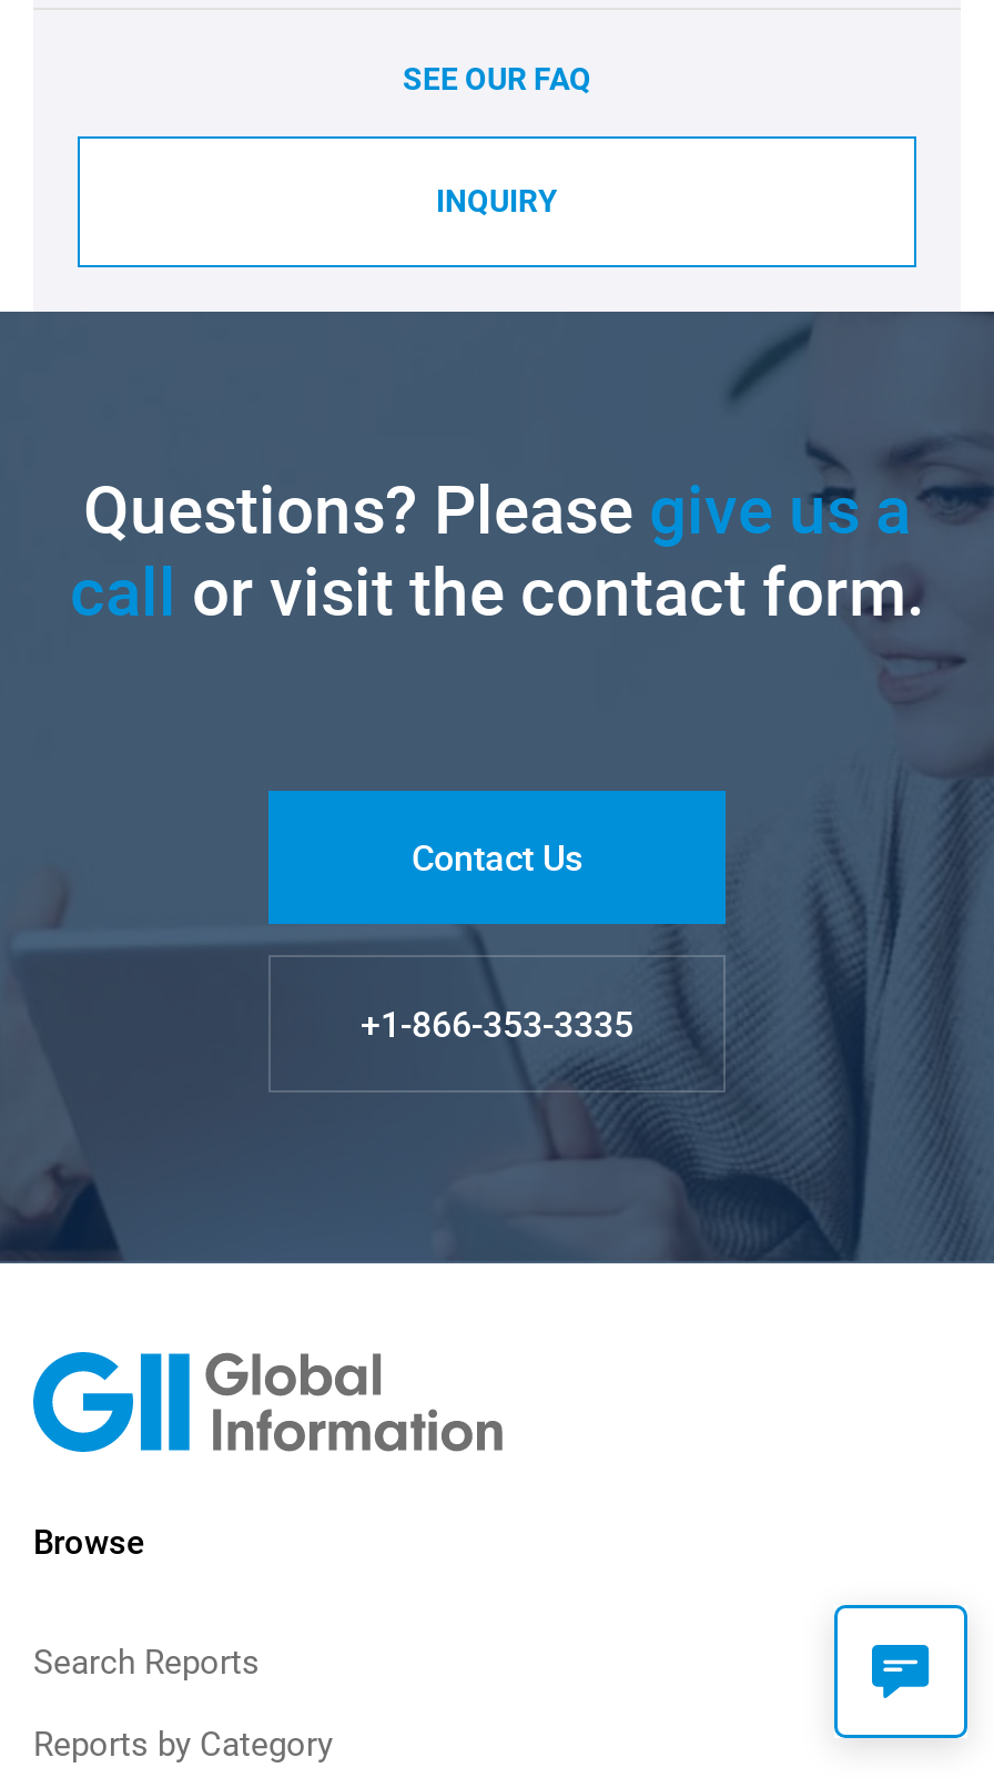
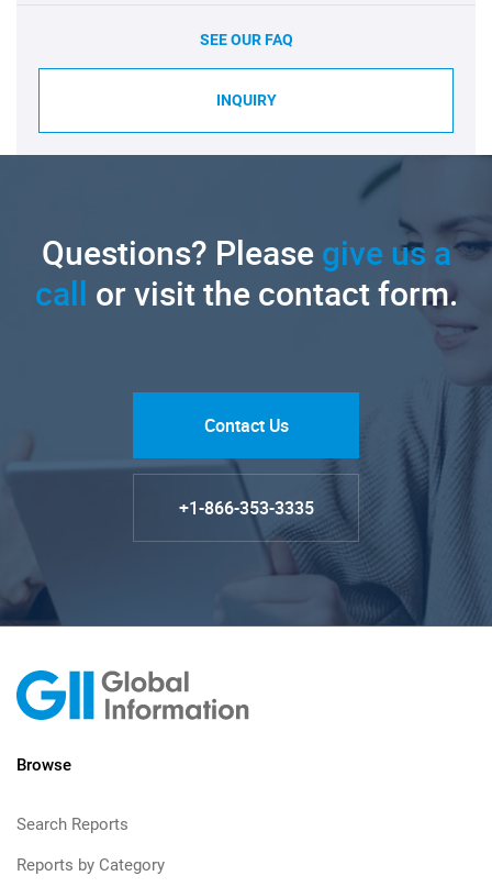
[832,1603,970,1743] [image] -> none

